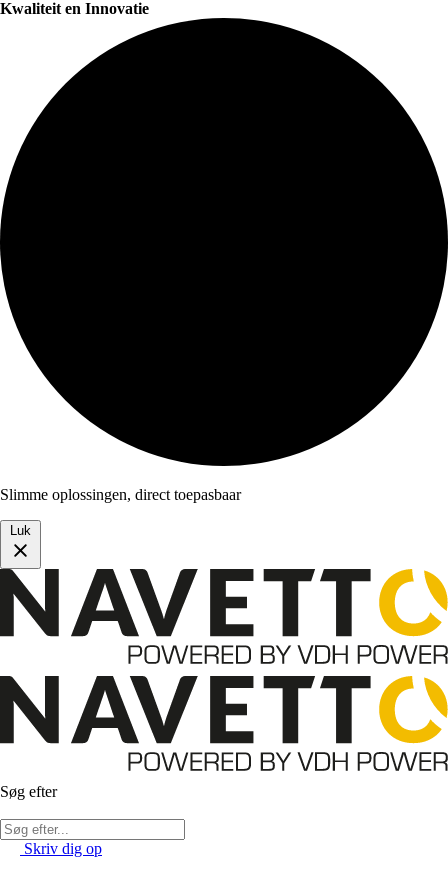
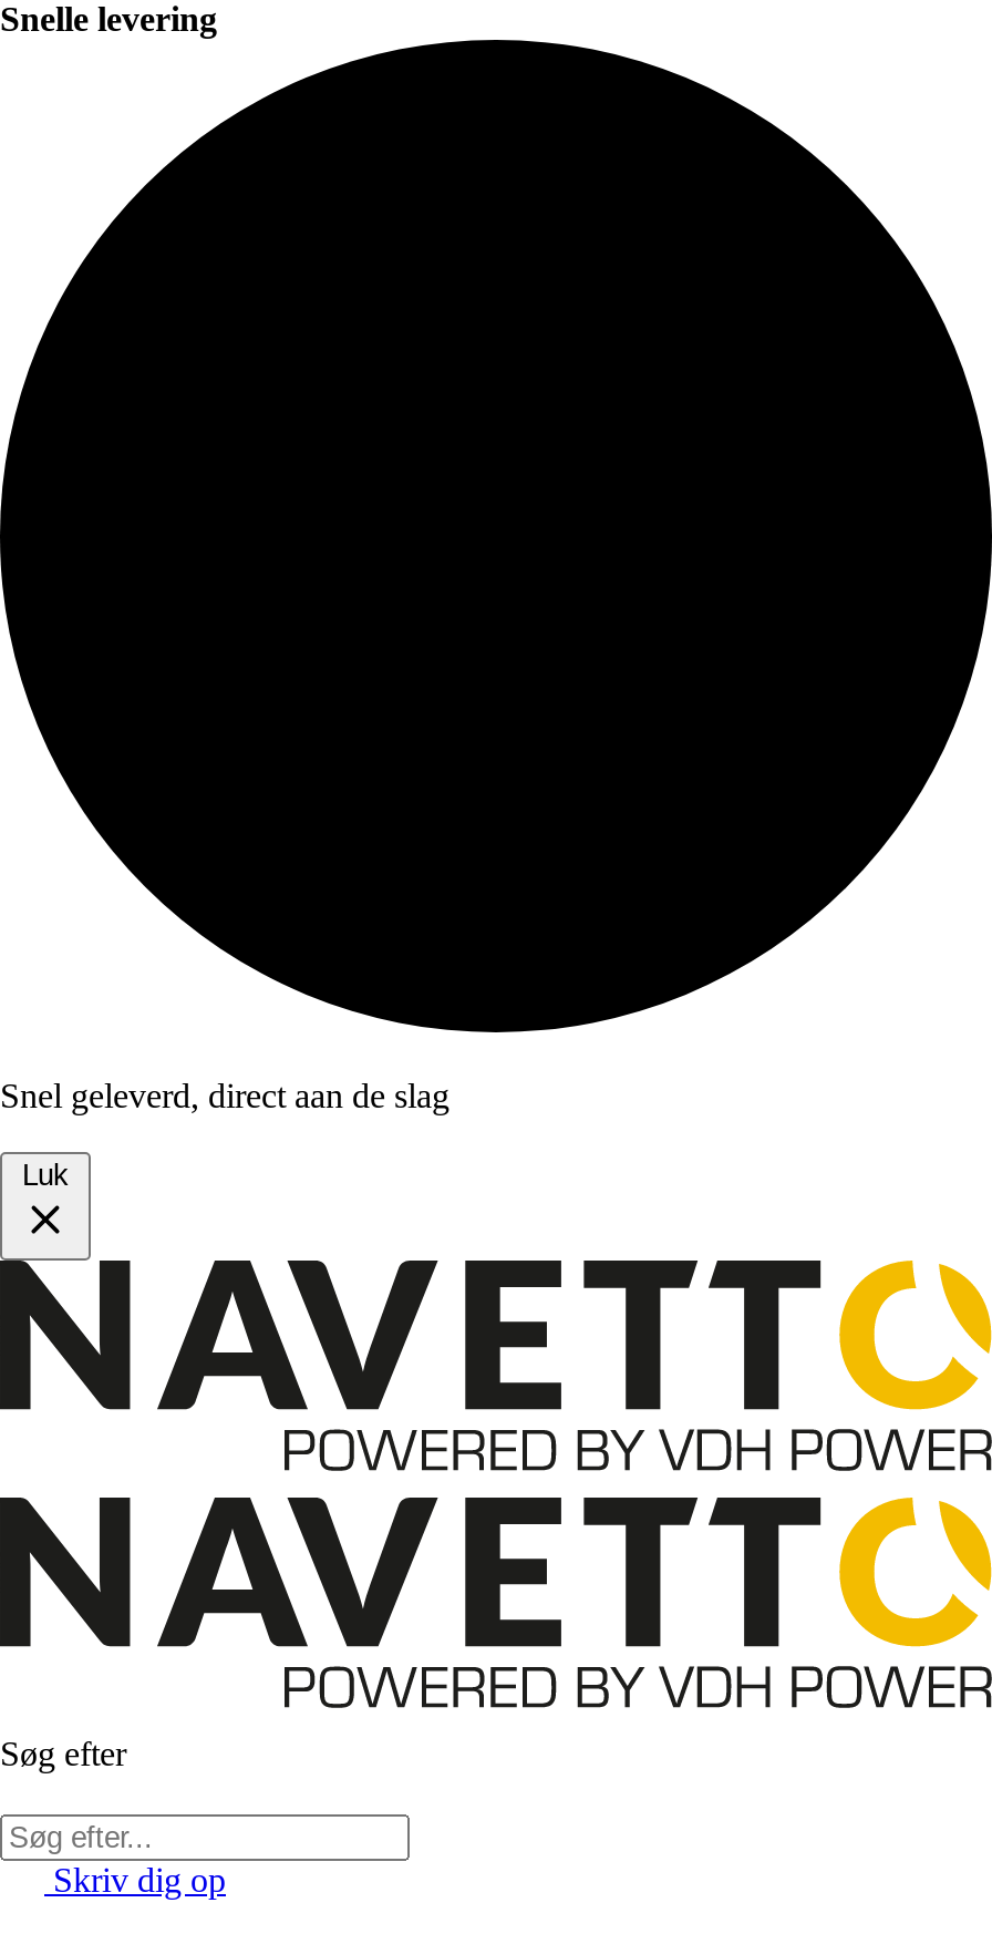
[0,0,149,17] Kwaliteit en Innovatie -> [0,0,217,38] Snelle levering
[0,486,241,503] Slimme oplossingen, direct toepasbaar -> [0,1077,449,1114] Snel geleverd, direct aan de slag

